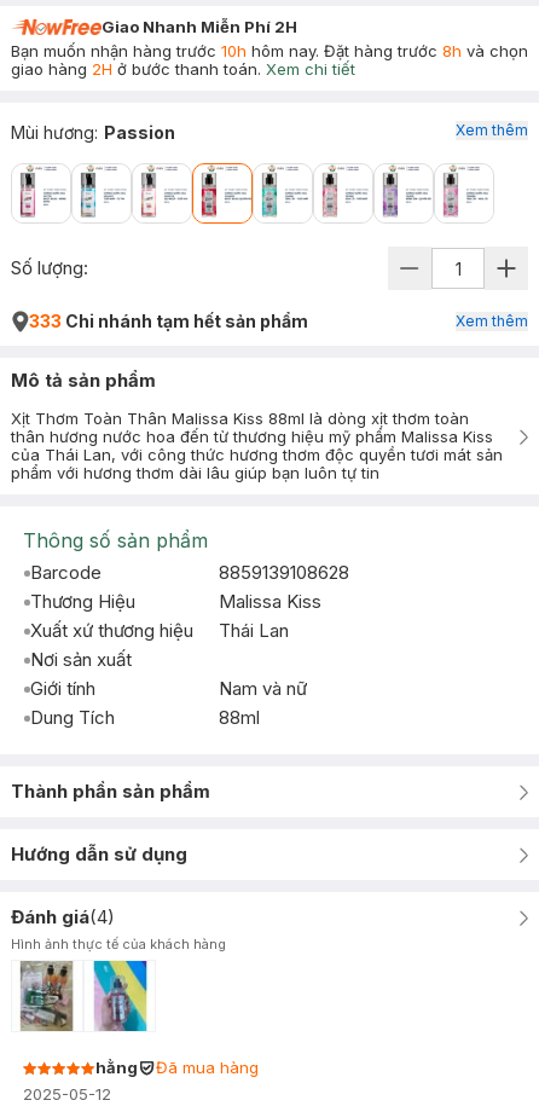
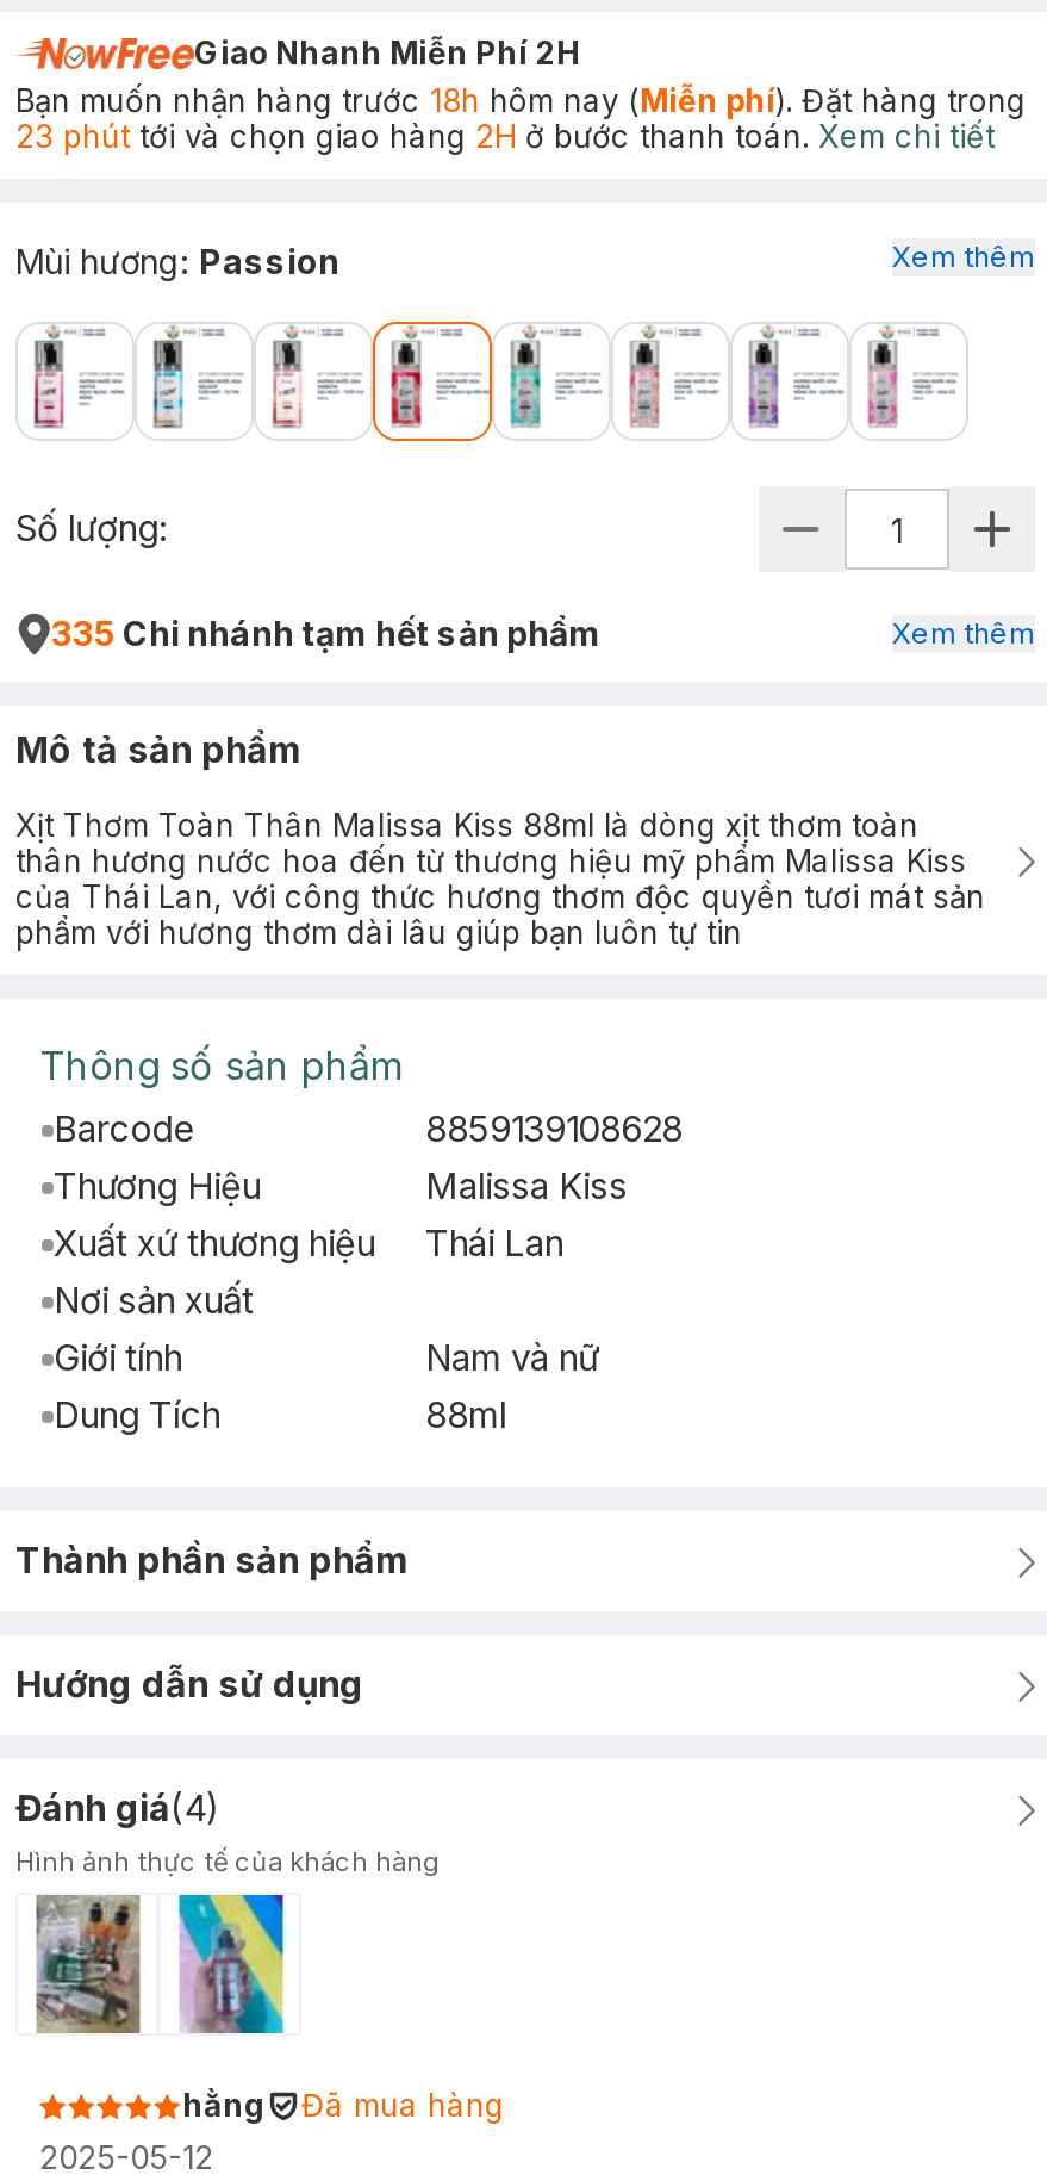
[11,41,528,79] Bạn muốn nhận hàng trước 10h hôm nay. Đặt hàng trước 8h và chọn | giao hàng 2H ở bước thanh toán. Xem chi tiết -> [15,81,1026,155] Bạn muốn nhận hàng trước 18h hôm nay (Miễn phí). Đặt hàng trong | 23 phút tới và chọn giao hàng 2H ở bước thanh toán. Xem chi tiết
[29,311,308,331] 333 Chi nhánh tạm hết sản phẩm -> [51,613,602,653] 335 Chi nhánh tạm hết sản phẩm

